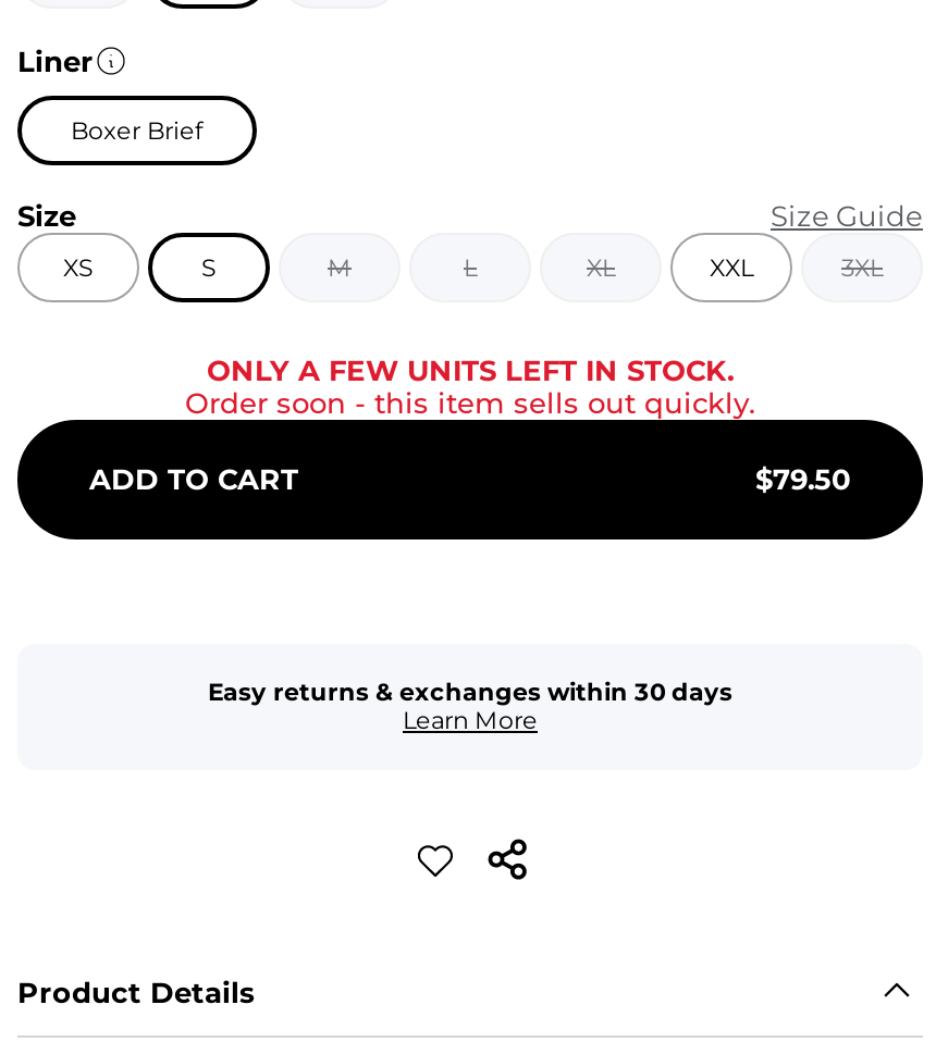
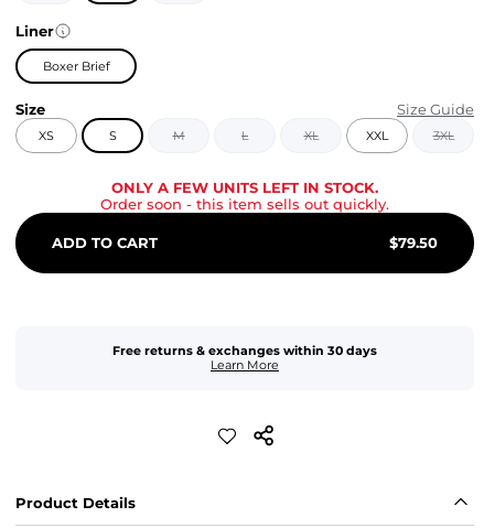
[208,677,732,707] Easy returns & exchanges within 30 days -> [112,343,377,358] Free returns & exchanges within 30 days

